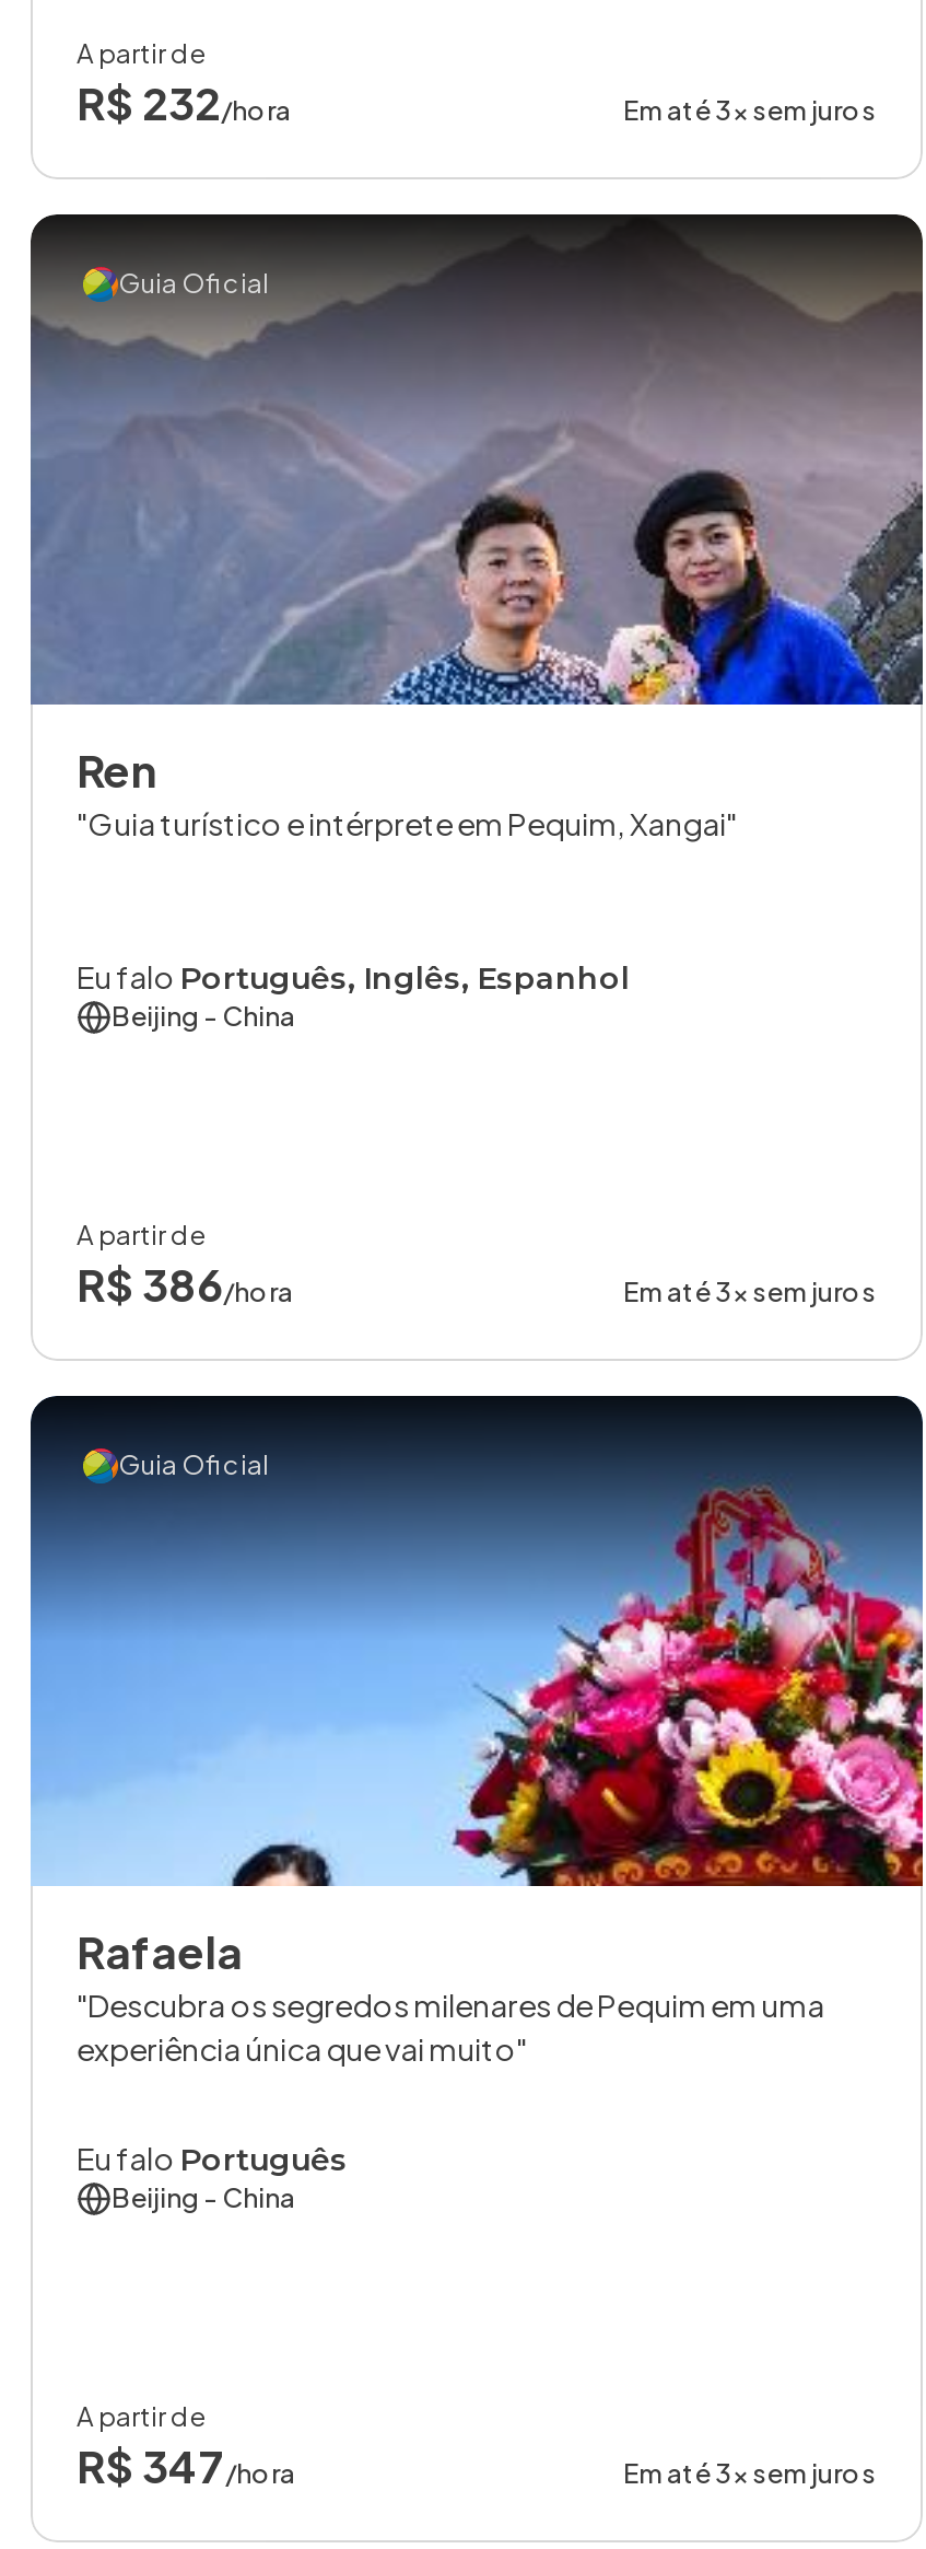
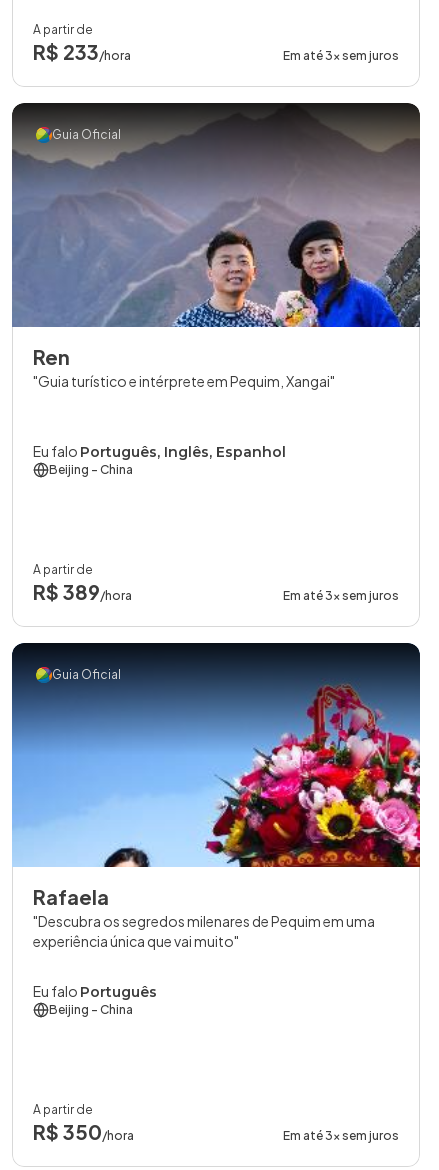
[77,74,291,129] R$ 232/hora -> [33,39,131,64] R$ 233/hora
[77,1256,293,1311] R$ 386/hora -> [33,579,132,604] R$ 389/hora
[77,2437,295,2492] R$ 347/hora -> [33,1119,134,1144] R$ 350/hora

